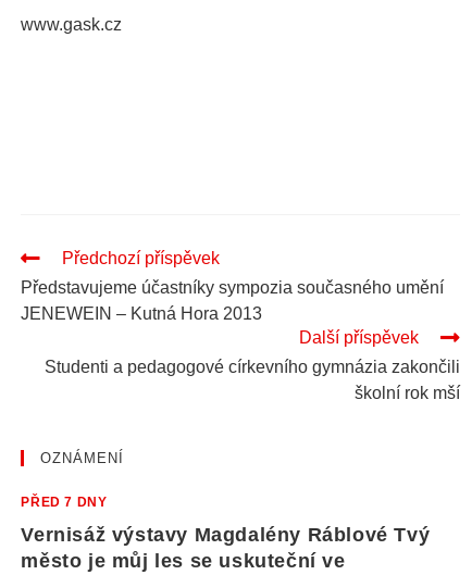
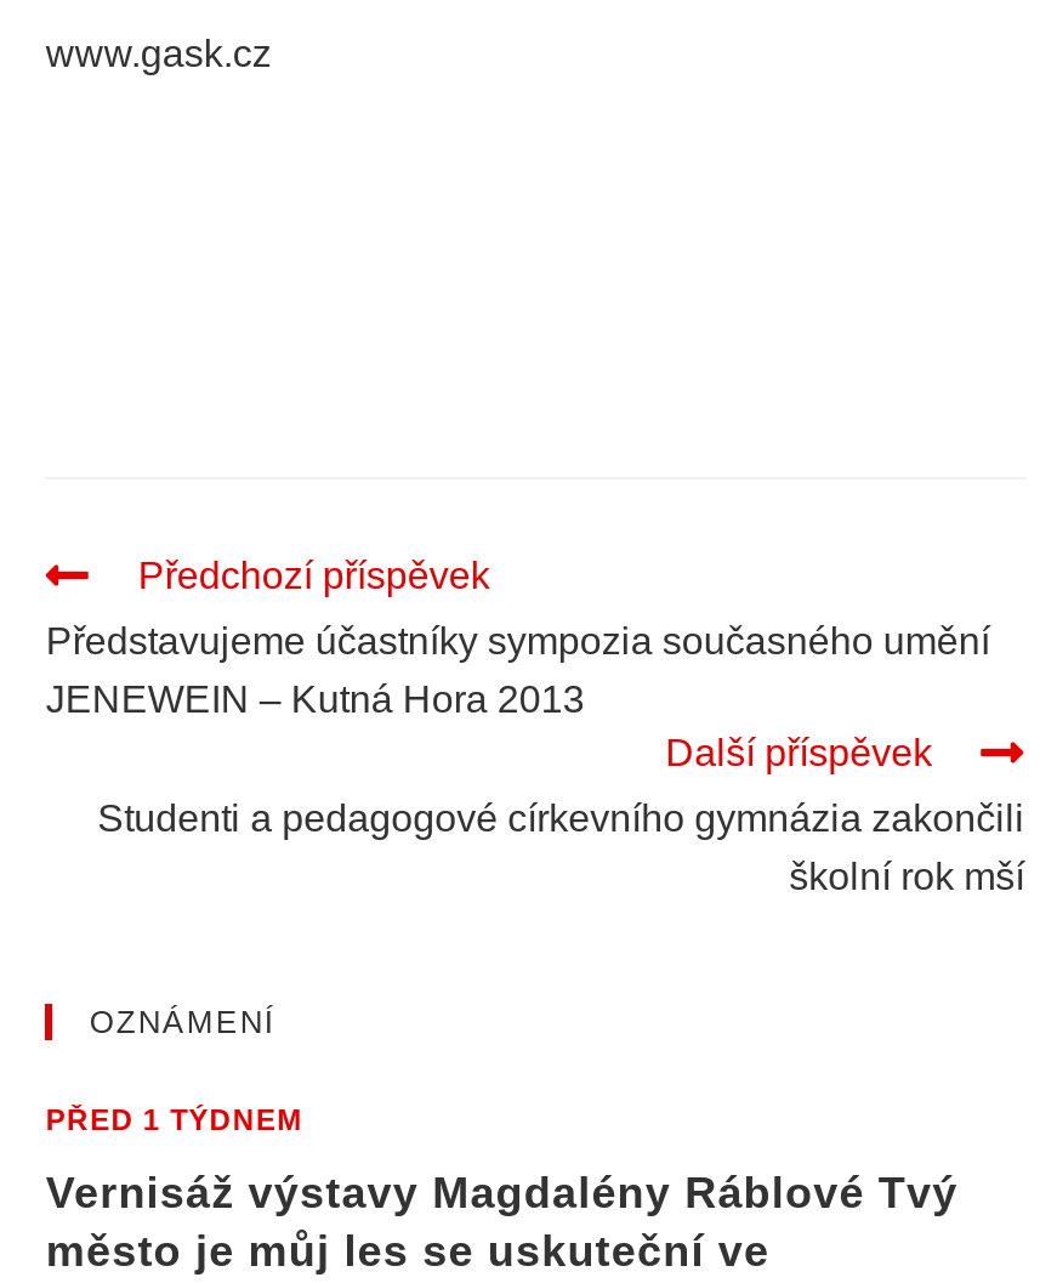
[21,495,107,510] PŘED 7 DNY -> [46,1103,303,1137] PŘED 1 TÝDNEM

